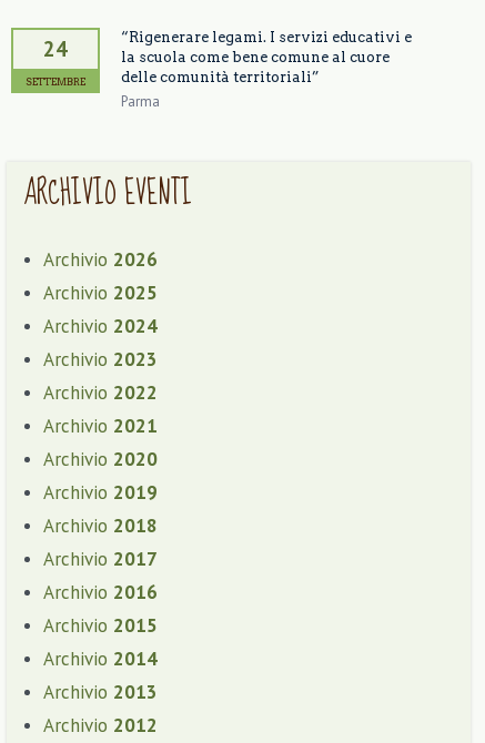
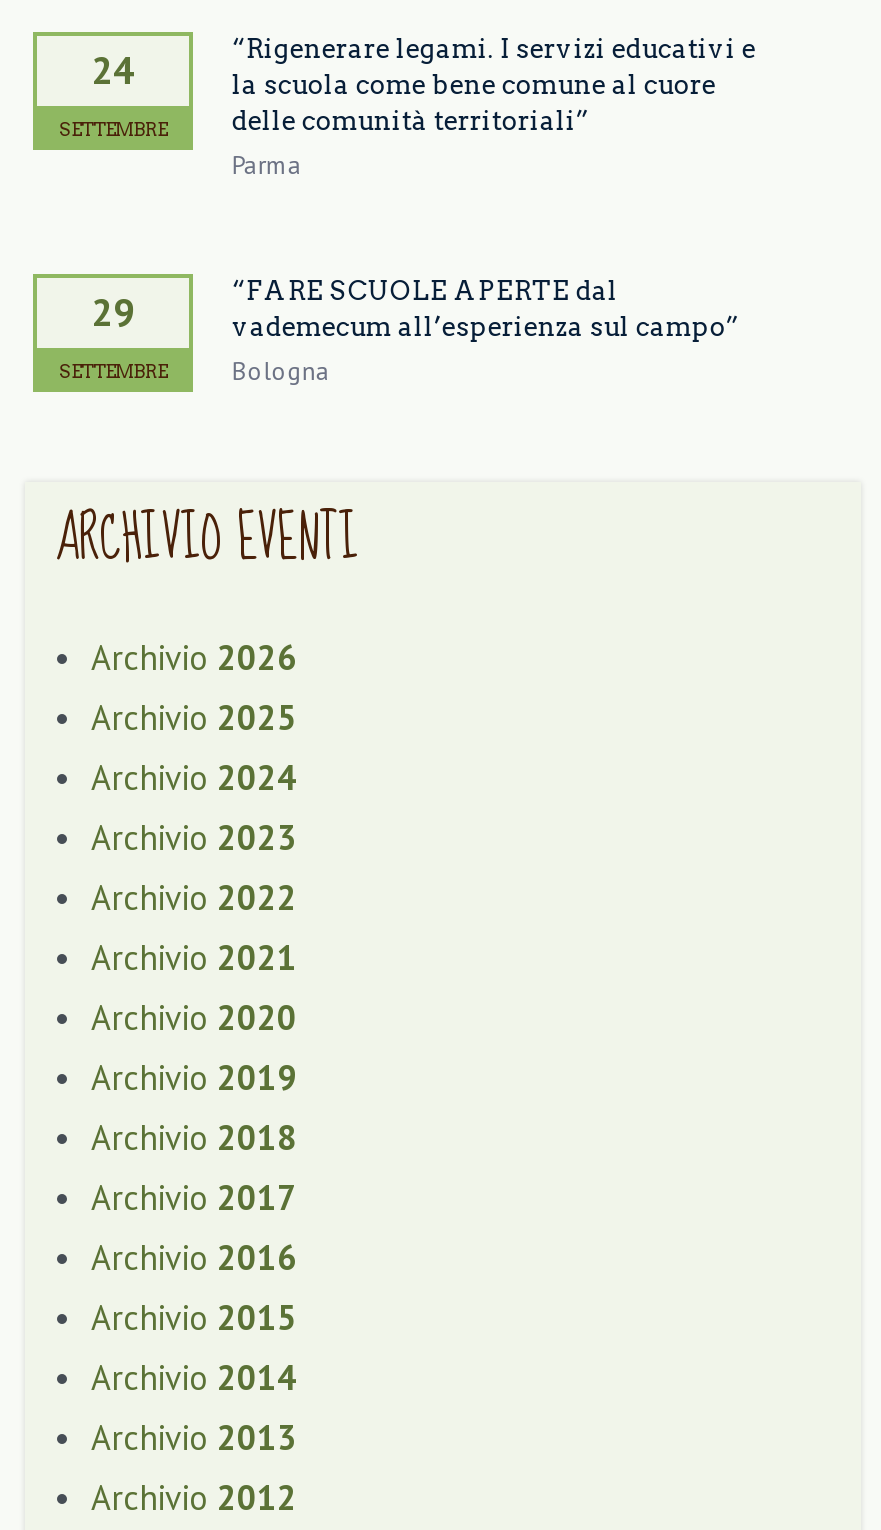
none -> [59,288,167,382] 29 | SETTEMBRE
none -> [232,276,740,388] “FARE SCUOLE APERTE dal | vademecum all’esperienza sul campo” | Bologna

